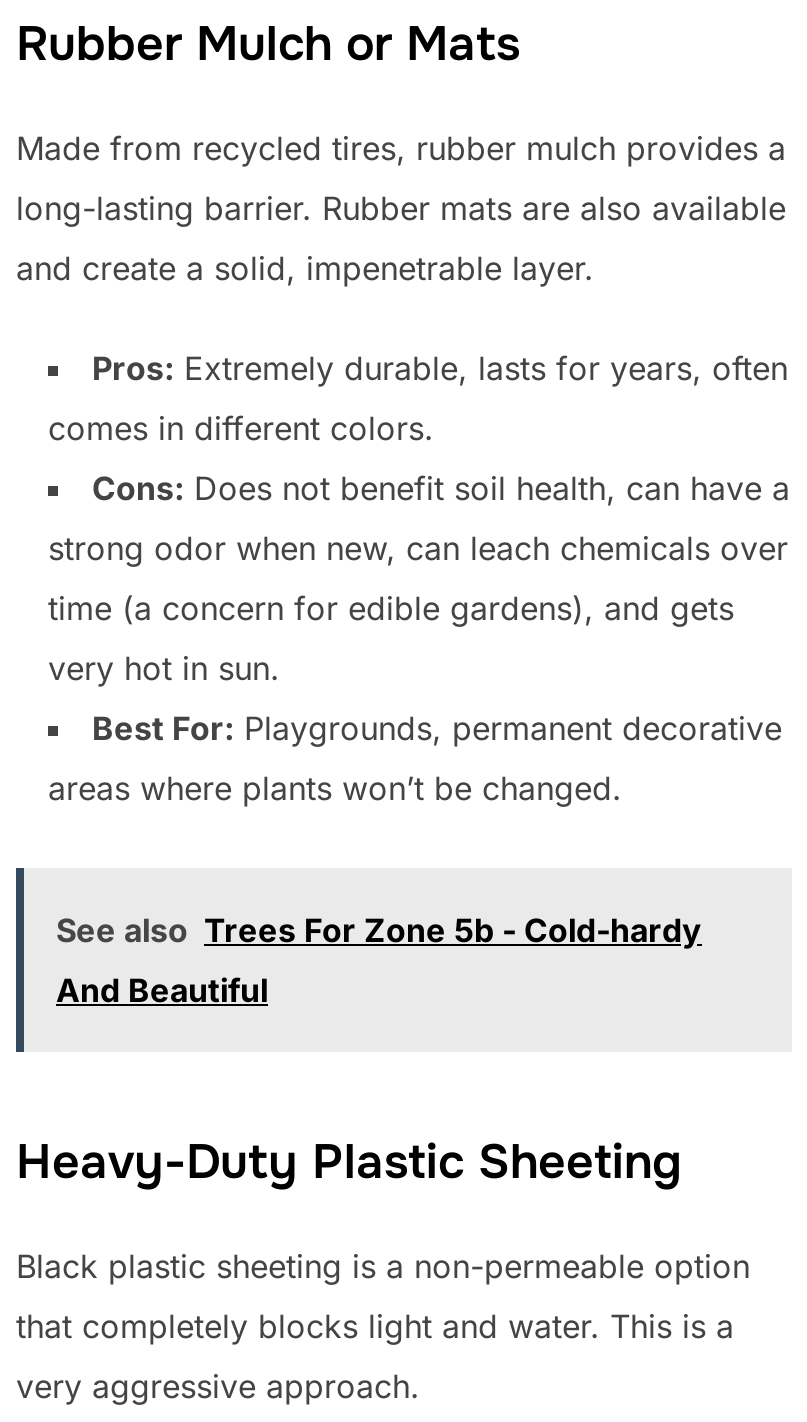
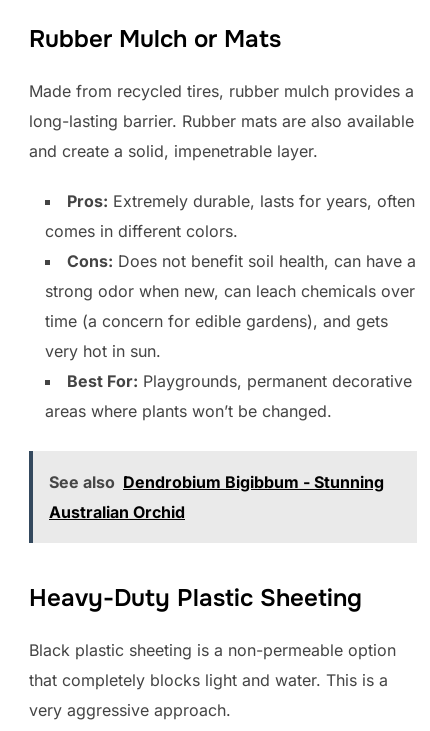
[56,910,702,950] See also Trees For Zone 5b - Cold-hardy -> [49,472,384,492] See also Dendrobium Bigibbum - Stunning
[56,970,268,1010] And Beautiful -> [49,502,185,522] Australian Orchid

